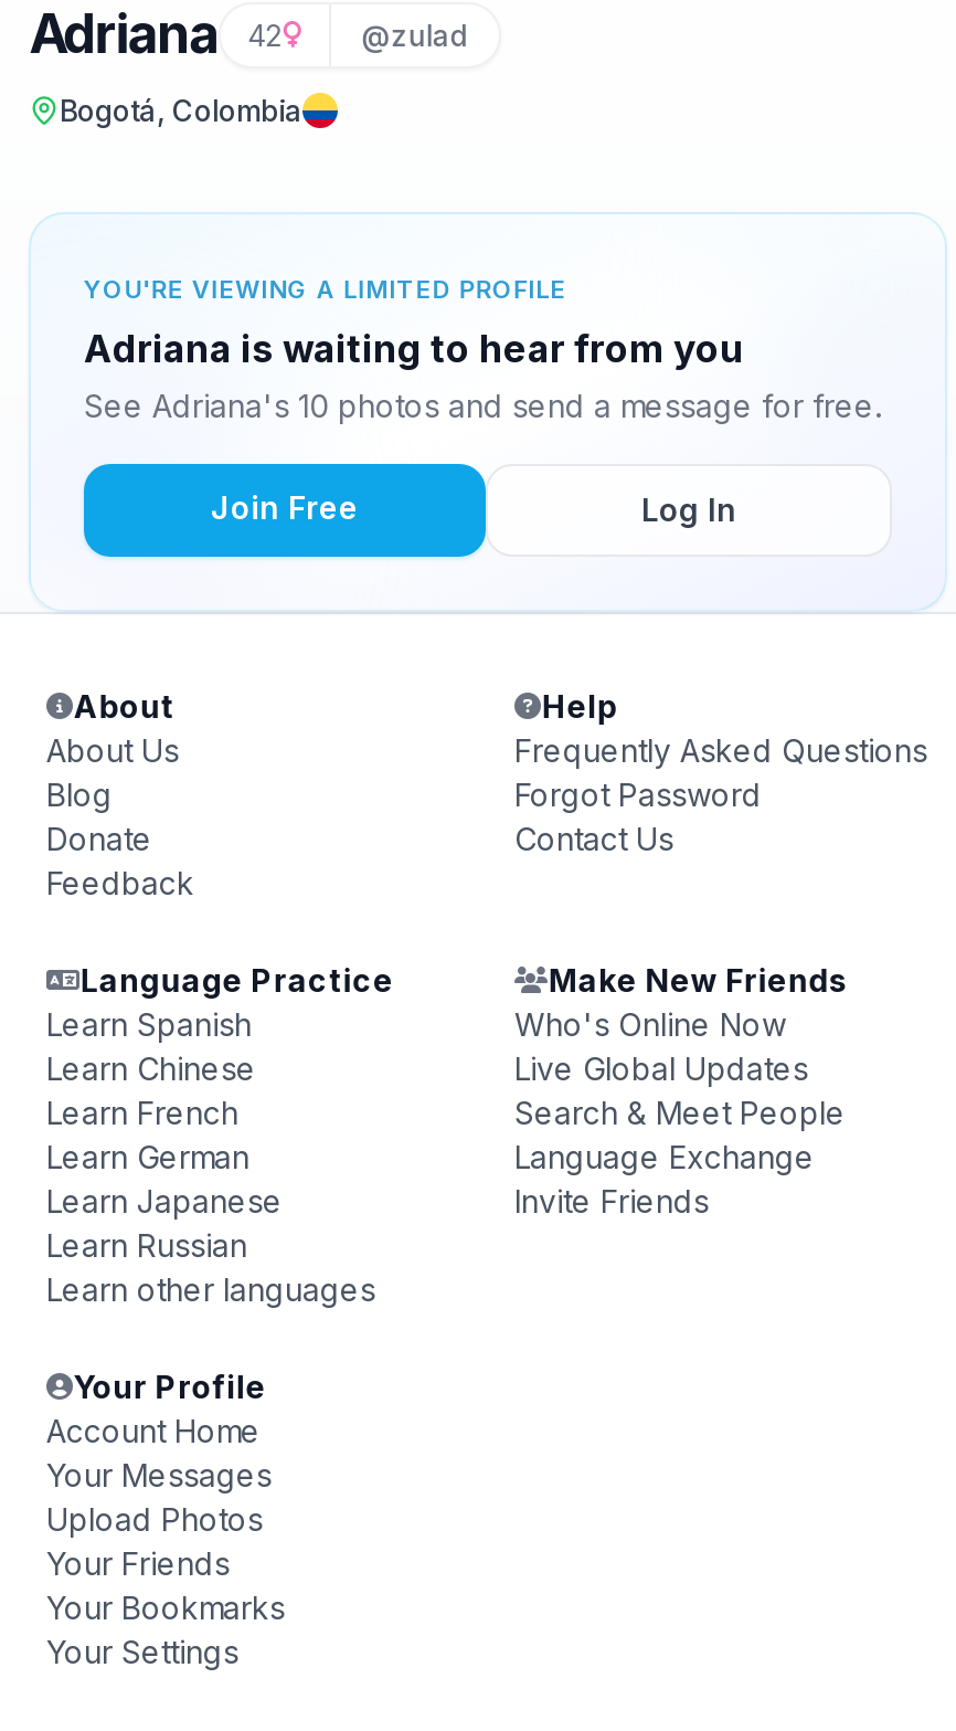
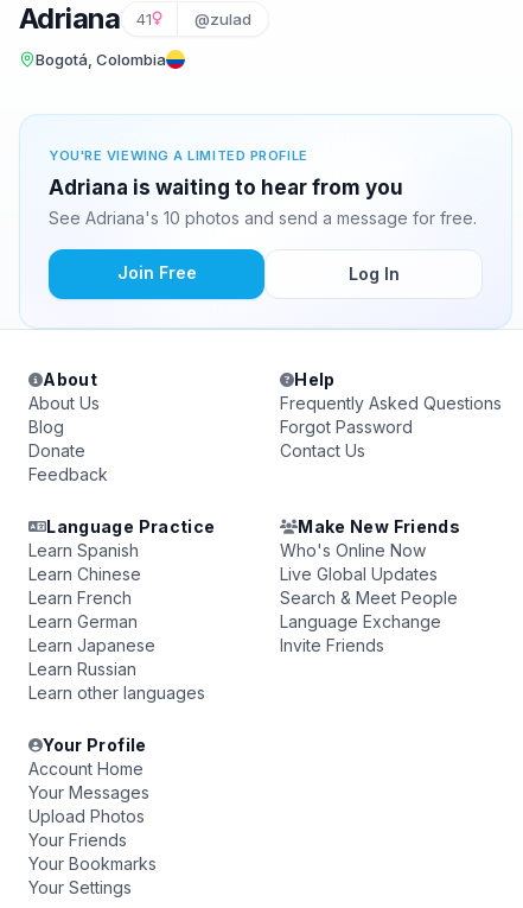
[29,2,282,66] Adriana 42 -> [19,1,152,36] Adriana 41

